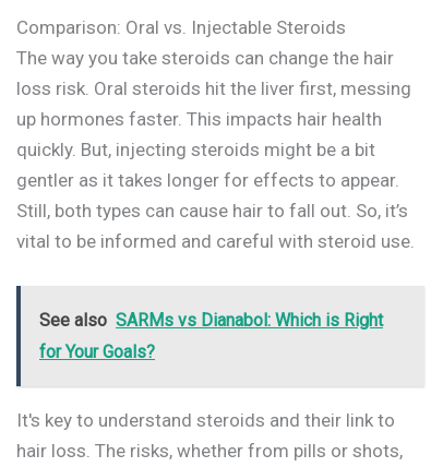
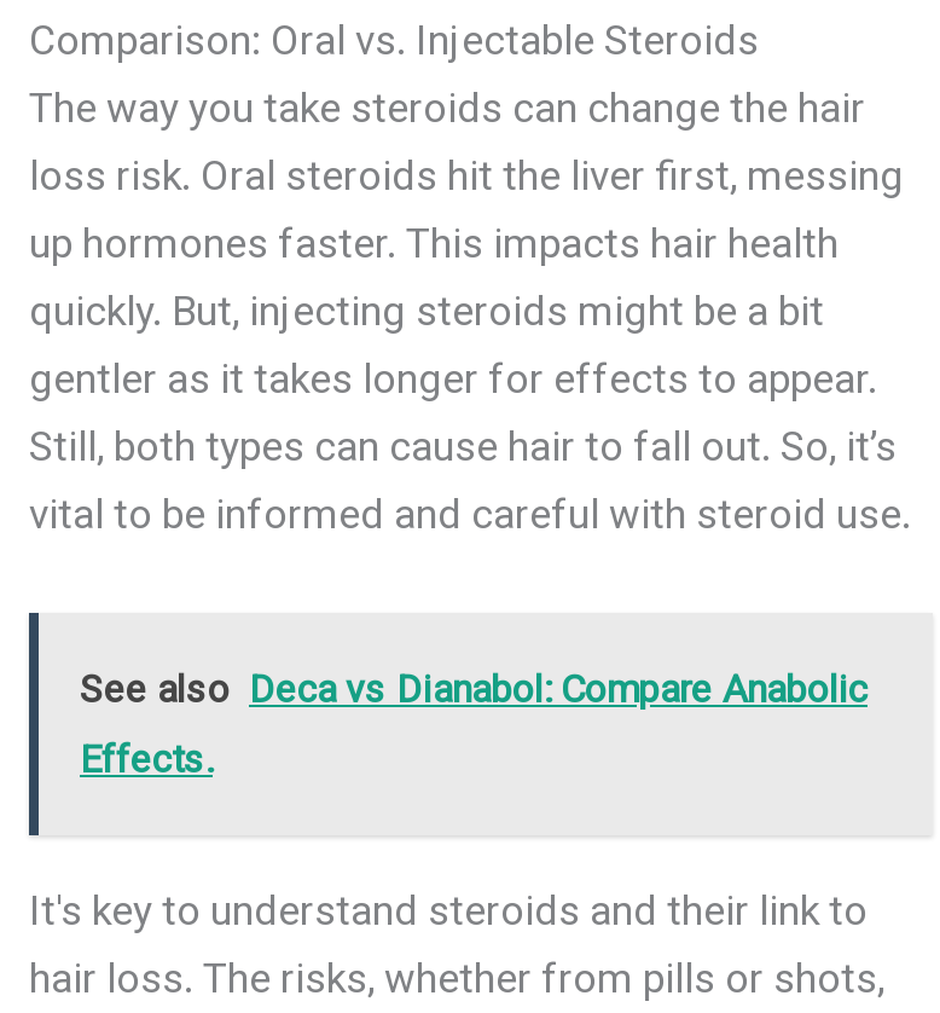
[39,310,383,331] See also SARMs vs Dianabol: Which is Right -> [80,667,868,713] See also Deca vs Dianabol: Compare Anabolic
[39,342,155,363] for Your Goals? -> [80,737,213,783] Effects.

